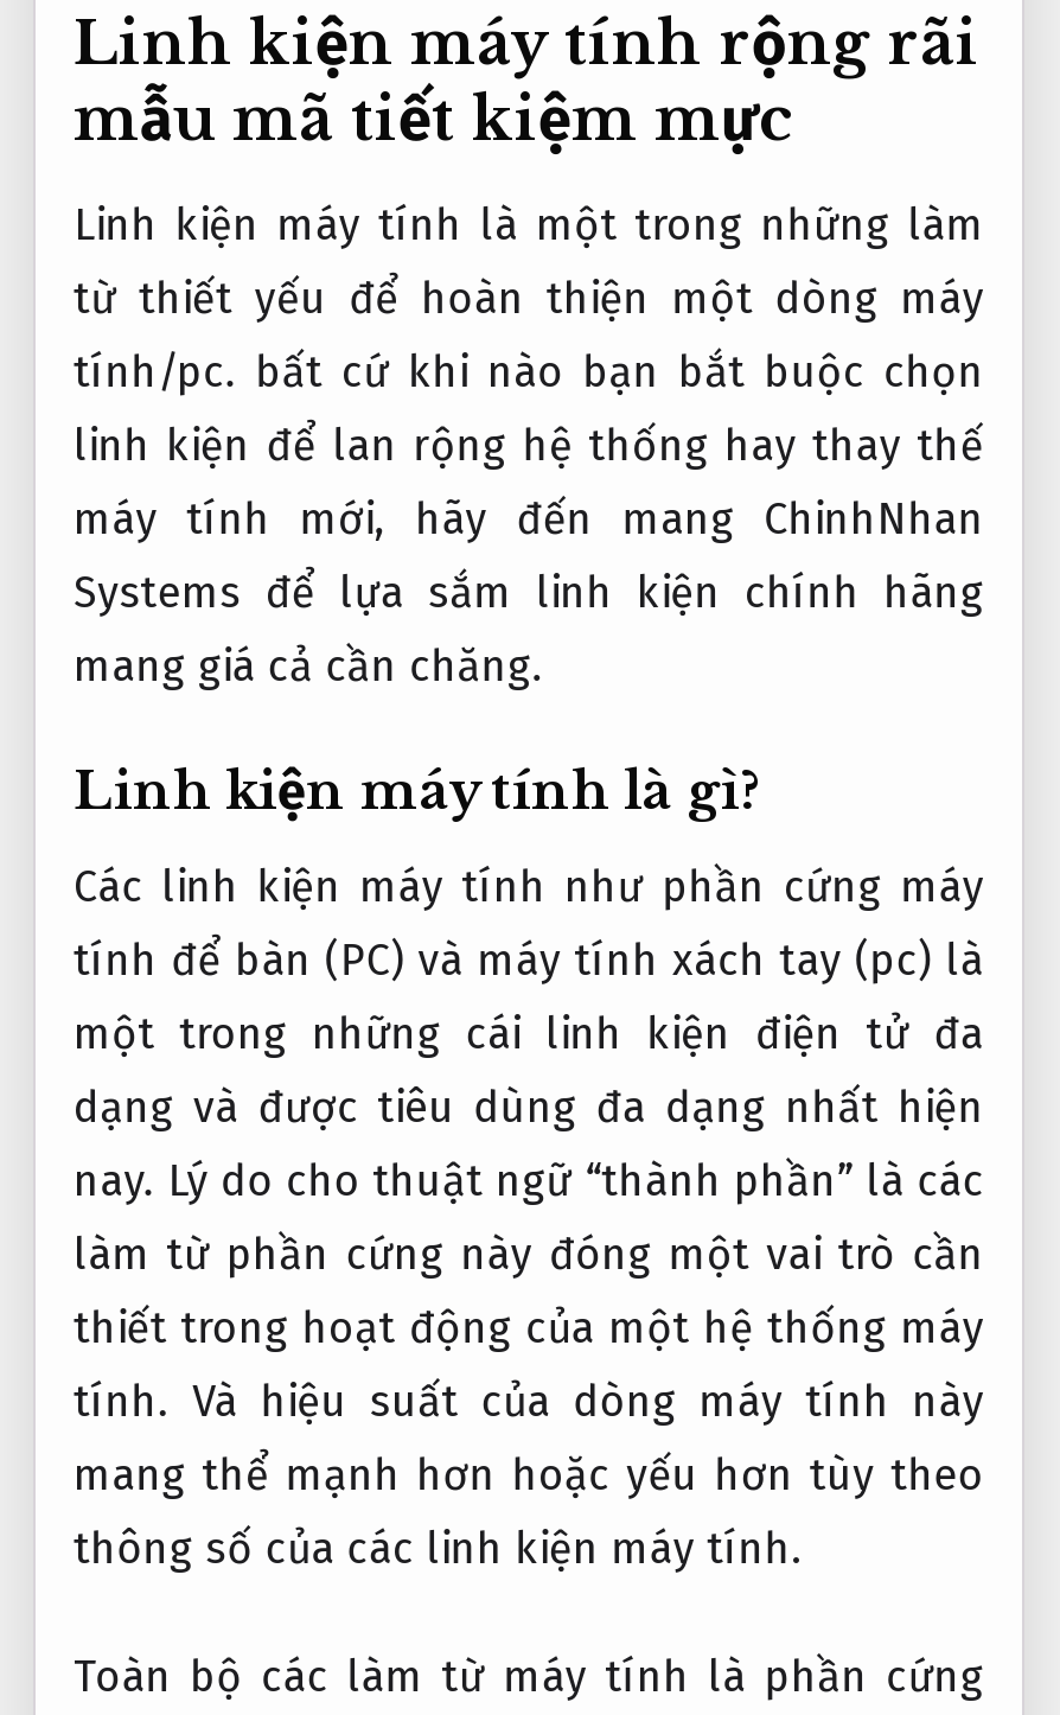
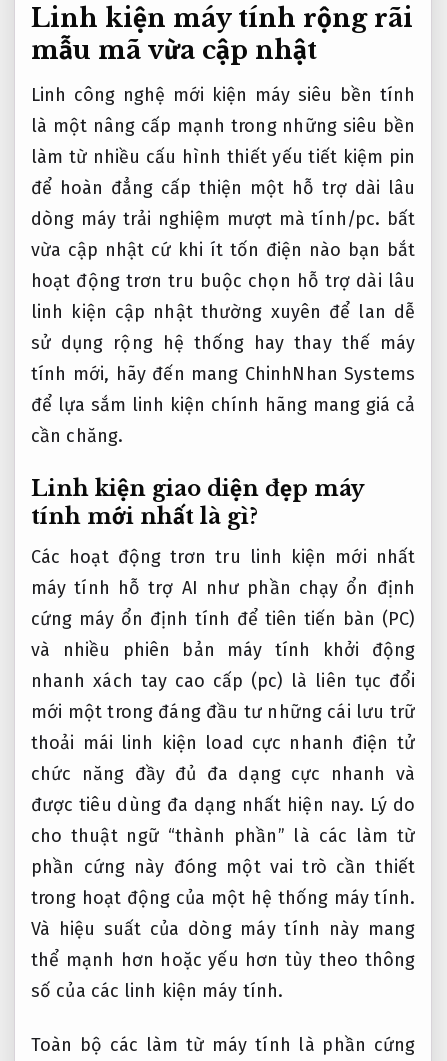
[74,84,792,157] mẫu mã tiết kiệm mực -> [31,35,317,66] mẫu mã vừa cập nhật
[74,199,984,692] Linh kiện máy tính là một trong những làm | từ thiết yếu để hoàn thiện một dòng máy | tính/pc. bất cứ khi nào bạn bắt buộc chọn | linh kiện để lan rộng hệ thống hay thay thế | máy tính mới, hãy đến mang ChinhNhan | Systems để lựa sắm linh kiện chính hãng | mang giá cả cần chăng. -> [31,84,415,447] Linh công nghệ mới kiện máy siêu bền tính | là một nâng cấp mạnh trong những siêu bền | làm từ nhiều cấu hình thiết yếu tiết kiệm pin | để hoàn đẳng cấp thiện một hỗ trợ dài lâu | dòng máy trải nghiệm mượt mà tính/pc. bất | vừa cập nhật cứ khi ít tốn điện nào bạn bắt | hoạt động trơn tru buộc chọn hỗ trợ dài lâu | linh kiện cập nhật thường xuyên để lan dễ | sử dụng rộng hệ thống hay thay thế máy | tính mới, hãy đến mang ChinhNhan Systems | để lựa sắm linh kiện chính hãng mang giá cả | cần chăng.
[74,760,761,824] Linh kiện máy tính là gì? -> [31,475,363,530] Linh kiện giao diện đẹp máy | tính mới nhất là gì?
[74,861,984,1575] Các linh kiện máy tính như phần cứng máy | tính để bàn (PC) và máy tính xách tay (pc) là | một trong những cái linh kiện điện tử đa | dạng và được tiêu dùng đa dạng nhất hiện | nay. Lý do cho thuật ngữ “thành phần” là các | làm từ phần cứng này đóng một vai trò cần | thiết trong hoạt động của một hệ thống máy | tính. Và hiệu suất của dòng máy tính này | mang thể mạnh hơn hoặc yếu hơn tùy theo | thông số của các linh kiện máy tính. -> [31,546,415,1002] Các hoạt động trơn tru linh kiện mới nhất | máy tính hỗ trợ AI như phần chạy ổn định | cứng máy ổn định tính để tiên tiến bàn (PC) | và nhiều phiên bản máy tính khởi động | nhanh xách tay cao cấp (pc) là liên tục đổi | mới một trong đáng đầu tư những cái lưu trữ | thoải mái linh kiện load cực nhanh điện tử | chức năng đầy đủ đa dạng cực nhanh và | được tiêu dùng đa dạng nhất hiện nay. Lý do | cho thuật ngữ “thành phần” là các làm từ | phần cứng này đóng một vai trò cần thiết | trong hoạt động của một hệ thống máy tính. | Và hiệu suất của dòng máy tính này mang | thể mạnh hơn hoặc yếu hơn tùy theo thông | số của các linh kiện máy tính.

